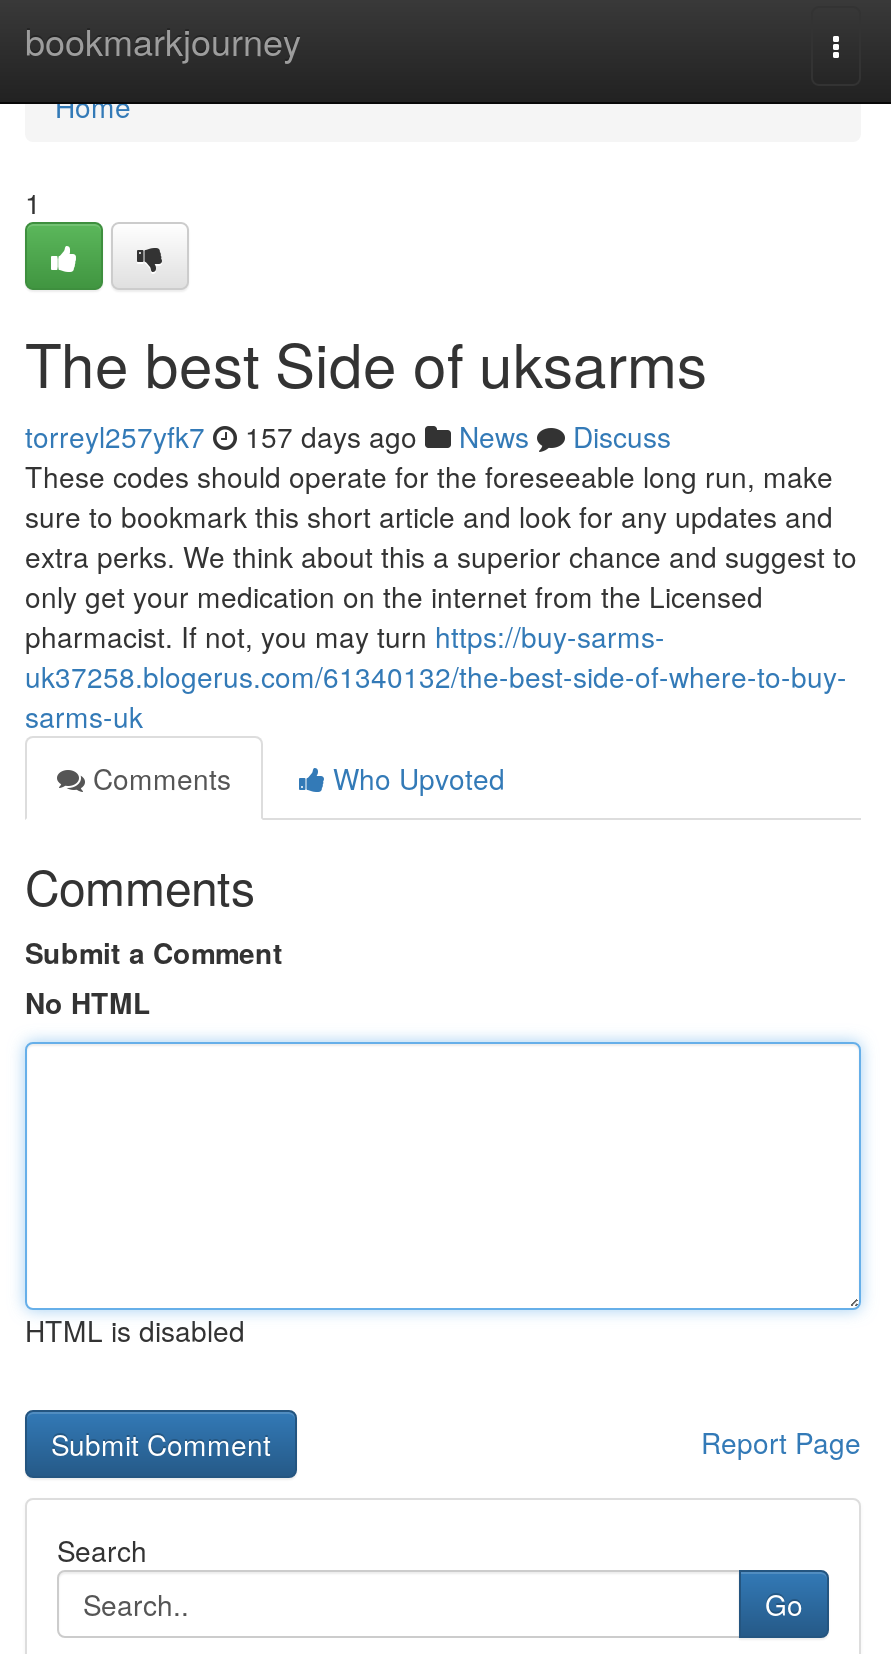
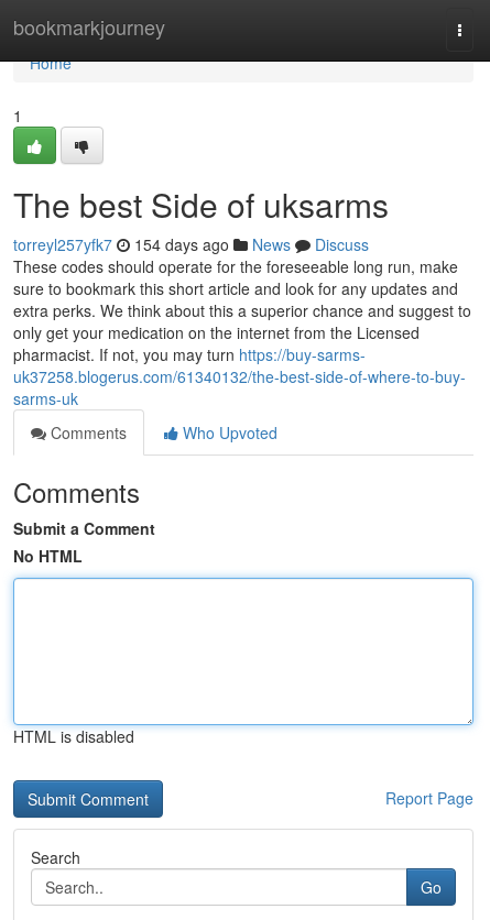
[25,416,671,456] torreyl257yfk7 157 days ago News Discuss -> [13,233,369,255] torreyl257yfk7 154 days ago News Discuss

